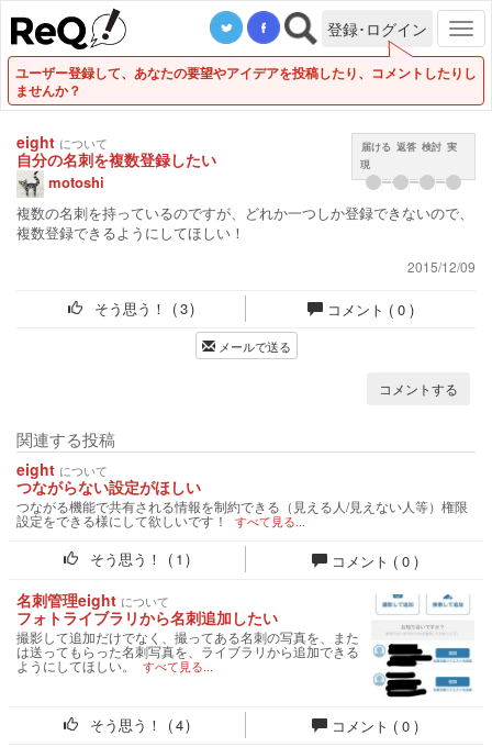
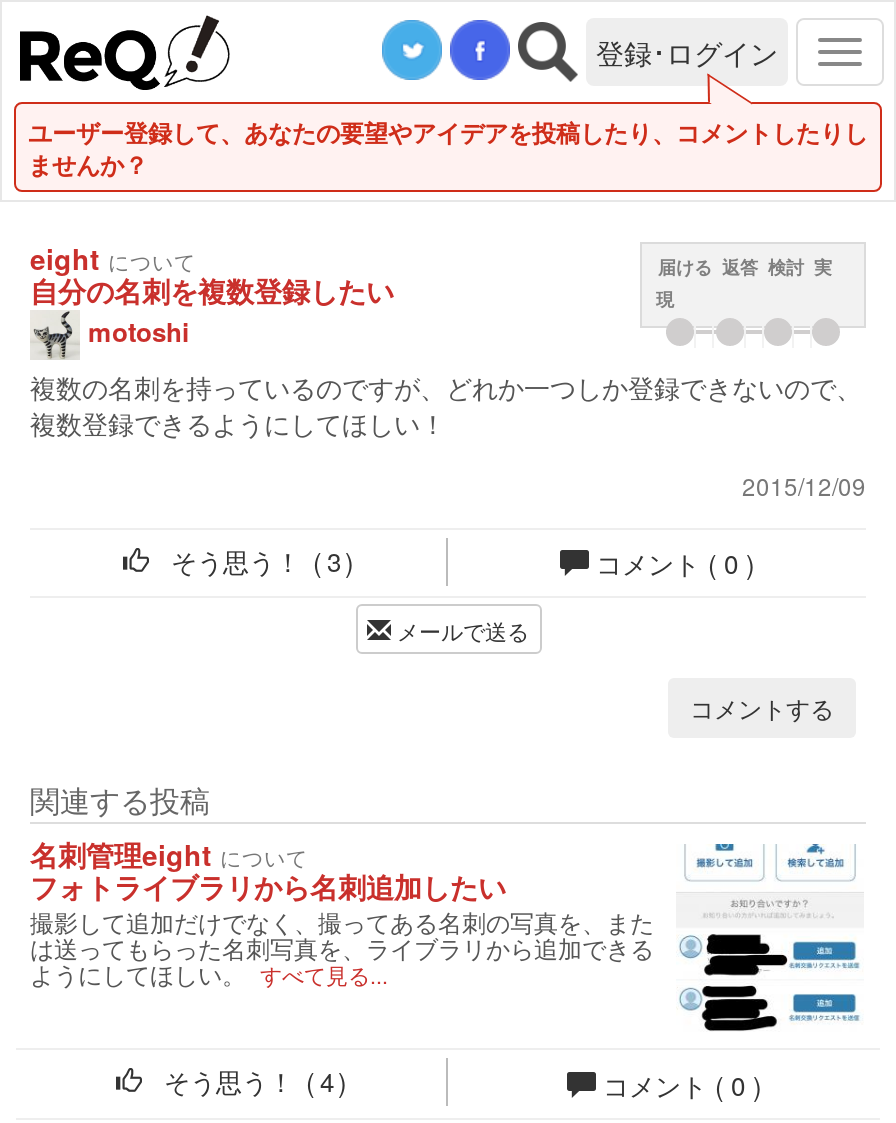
[16,458,468,571] eight について | つながらない設定がほしい | つながる機能で共有される情報を制約できる（見える人/見えない人等）権限 | 設定をできる様にして欲しいです！ すべて見る... | そう思う！ ( 1 ) | コメント (0) -> none

